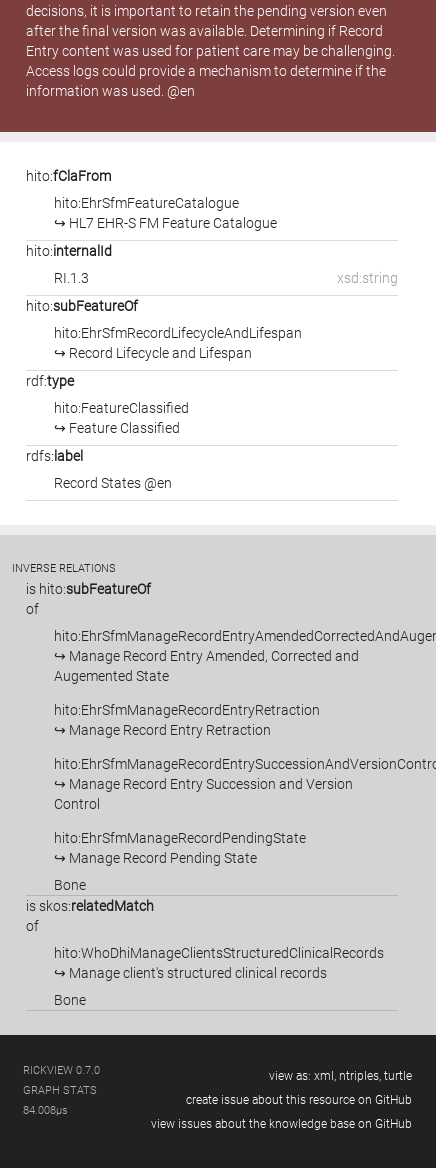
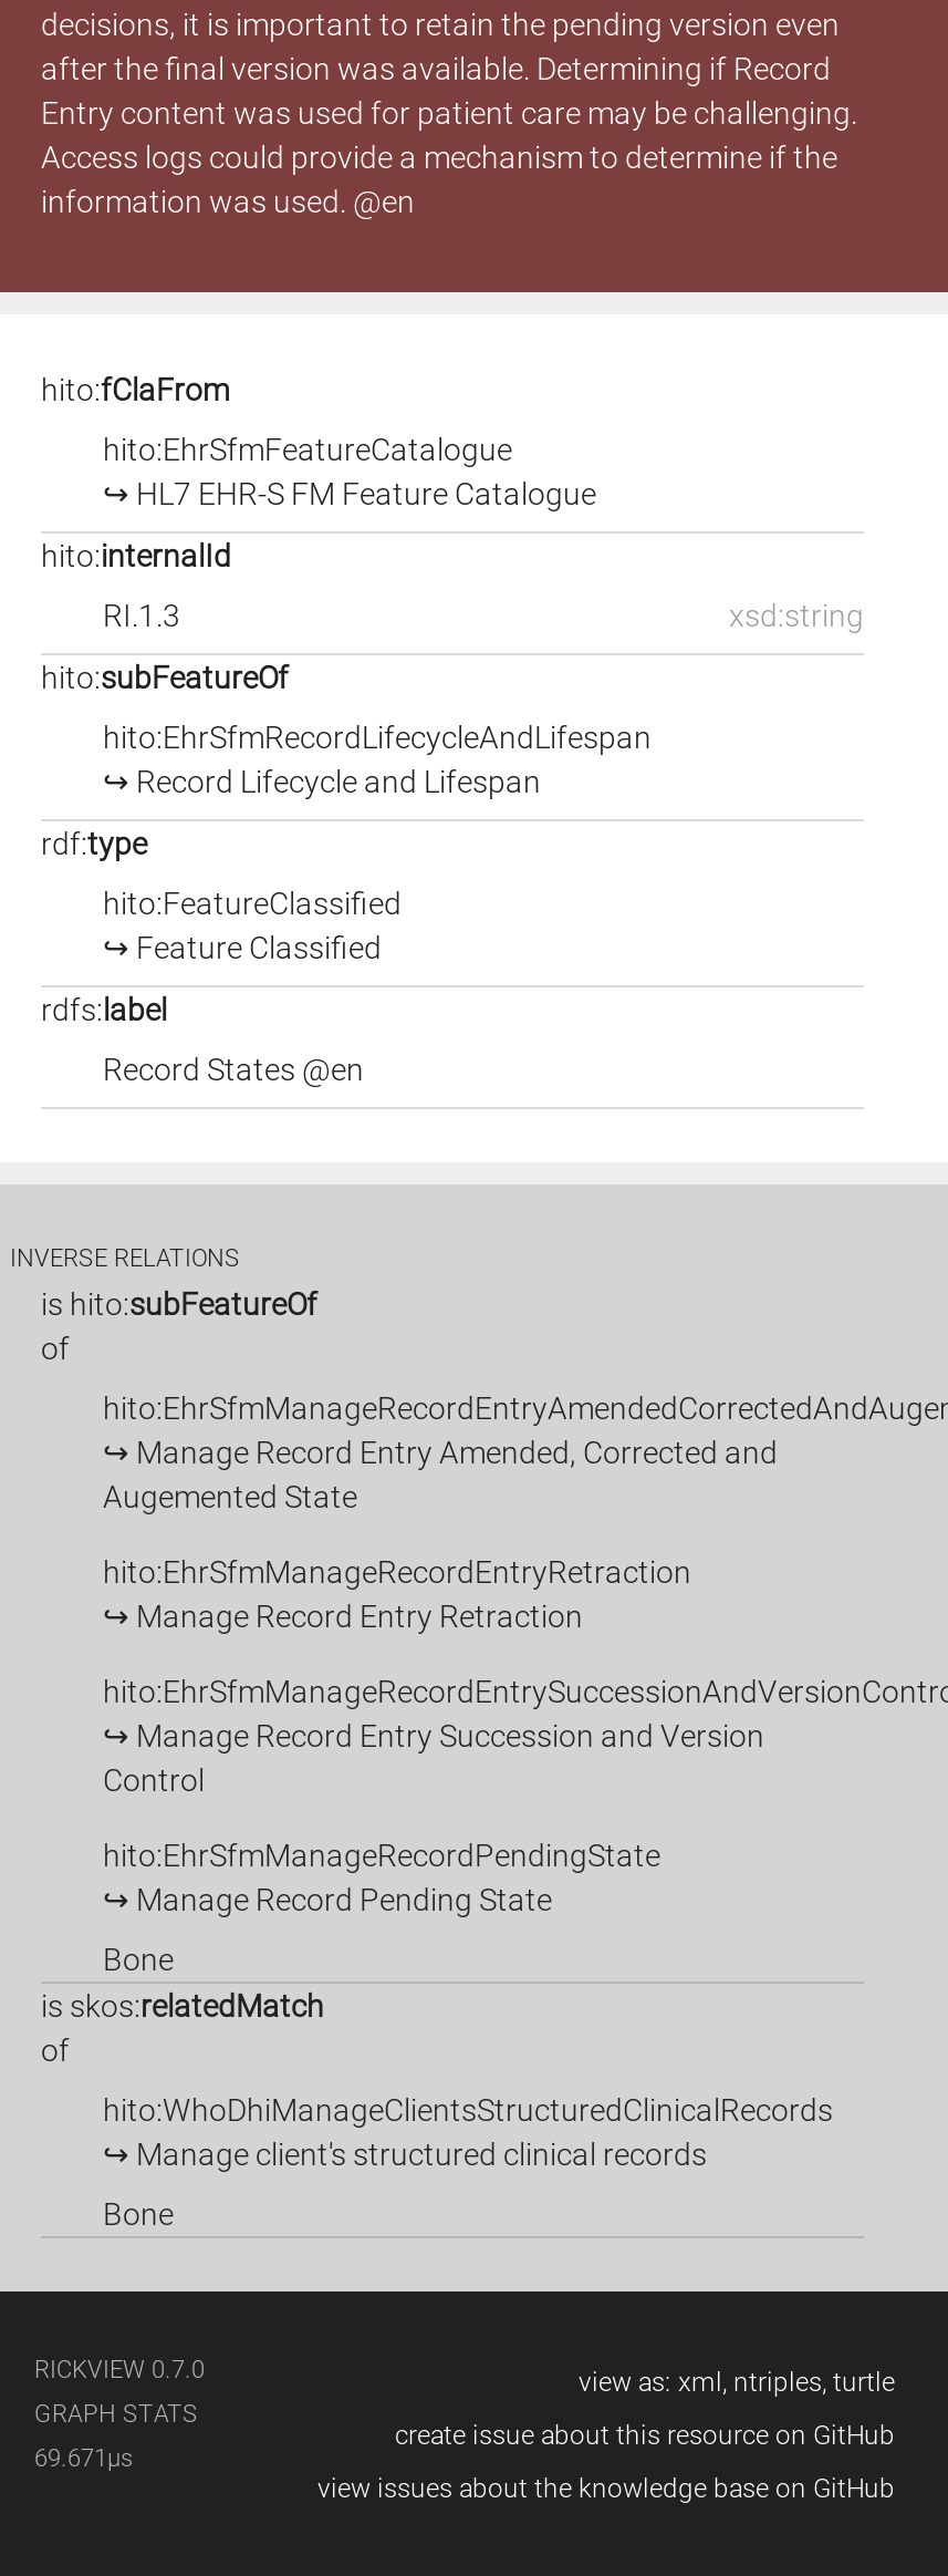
[23,1104,68,1117] 84.008µs -> [34,2445,134,2473] 69.671µs

